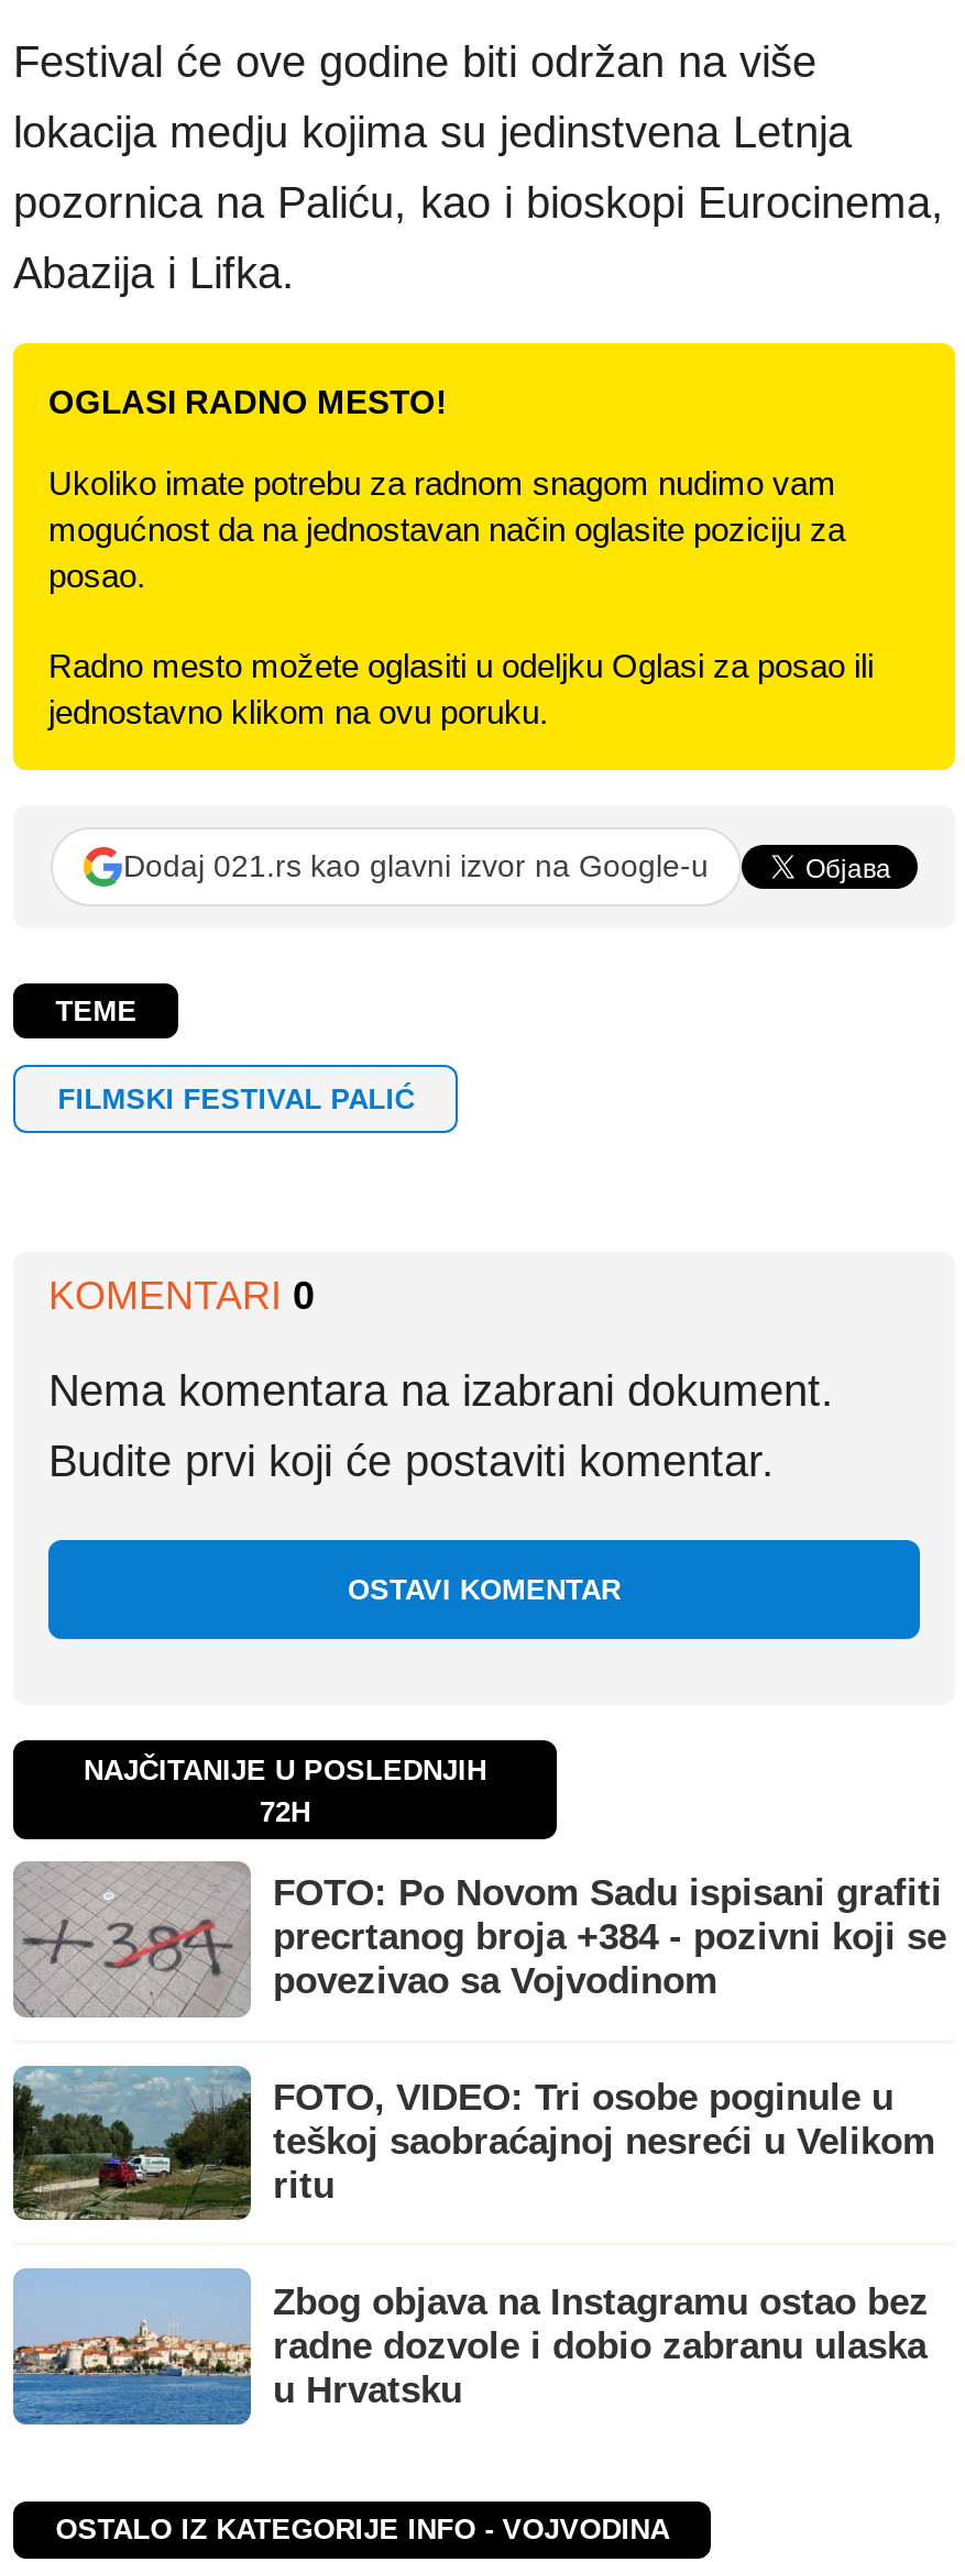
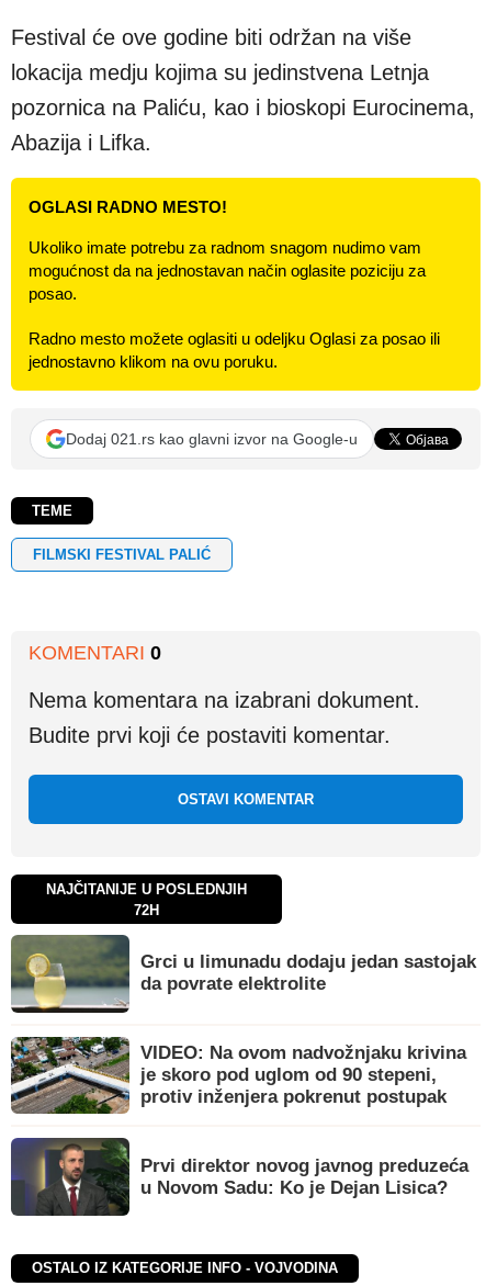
[15,1863,946,2015] [image] | FOTO: Po Novom Sadu ispisani grafiti | precrtanog broja +384 - pozivni koji se | povezivao sa Vojvodinom -> [11,935,476,1013] [image] | Grci u limunadu dodaju jedan sastojak | da povrate elektrolite
[11,2064,935,2220] [image] | FOTO, VIDEO: Tri osobe poginule u | teškoj saobraćajnoj nesreći u Velikom | ritu -> [10,1036,466,1115] [image] | VIDEO: Na ovom nadvožnjaku krivina | je skoro pod uglom od 90 stepeni, | protiv inženjera pokrenut postupak
[11,2268,929,2427] [image] | Zbog objava na Instagramu ostao bez | radne dozvole i dobio zabranu ulaska | u Hrvatsku -> [10,1137,468,1217] [image] | Prvi direktor novog javnog preduzeća | u Novom Sadu: Ko je Dejan Lisica?

